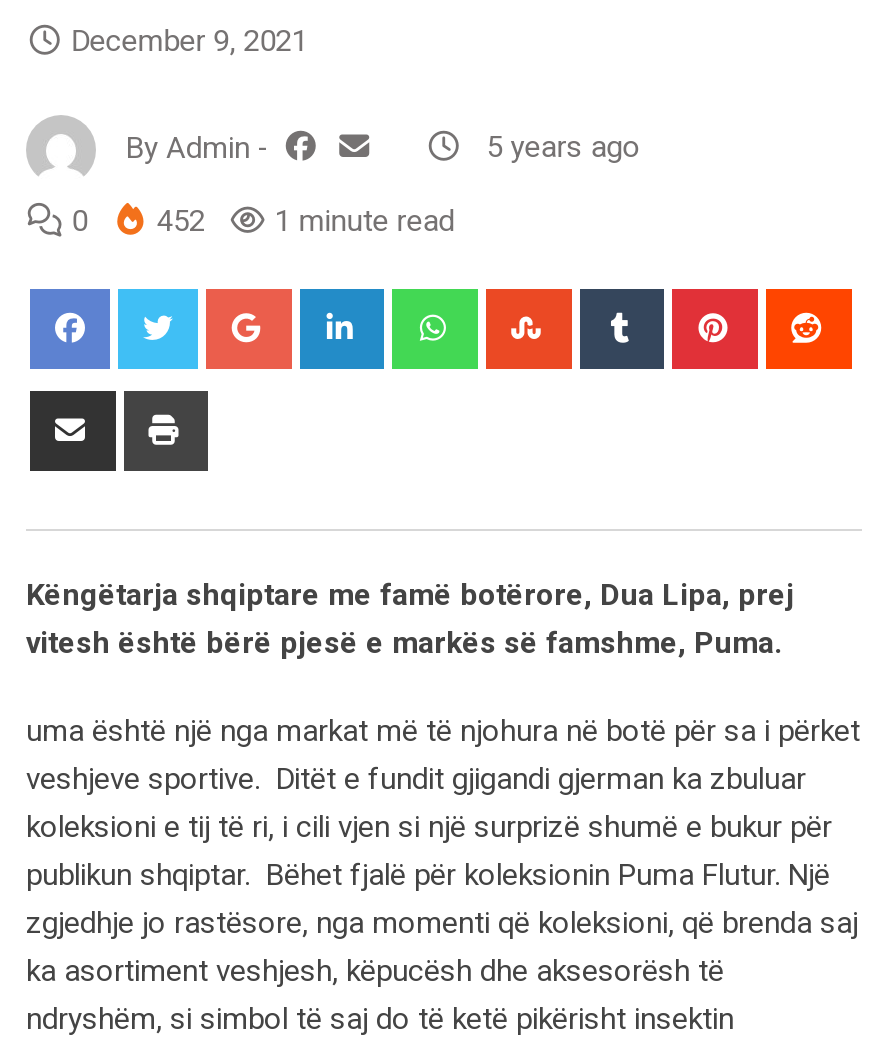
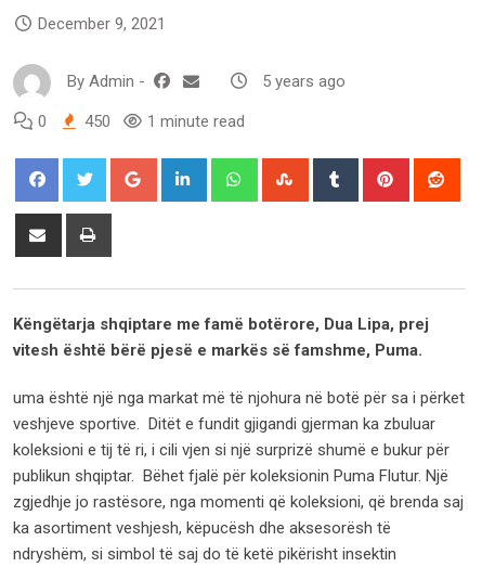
[64,203,454,239] 0 452 1 minute read -> [33,111,245,131] 0 450 1 minute read

